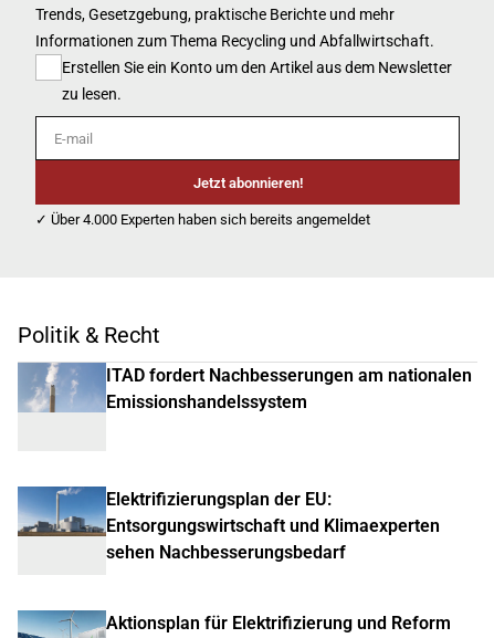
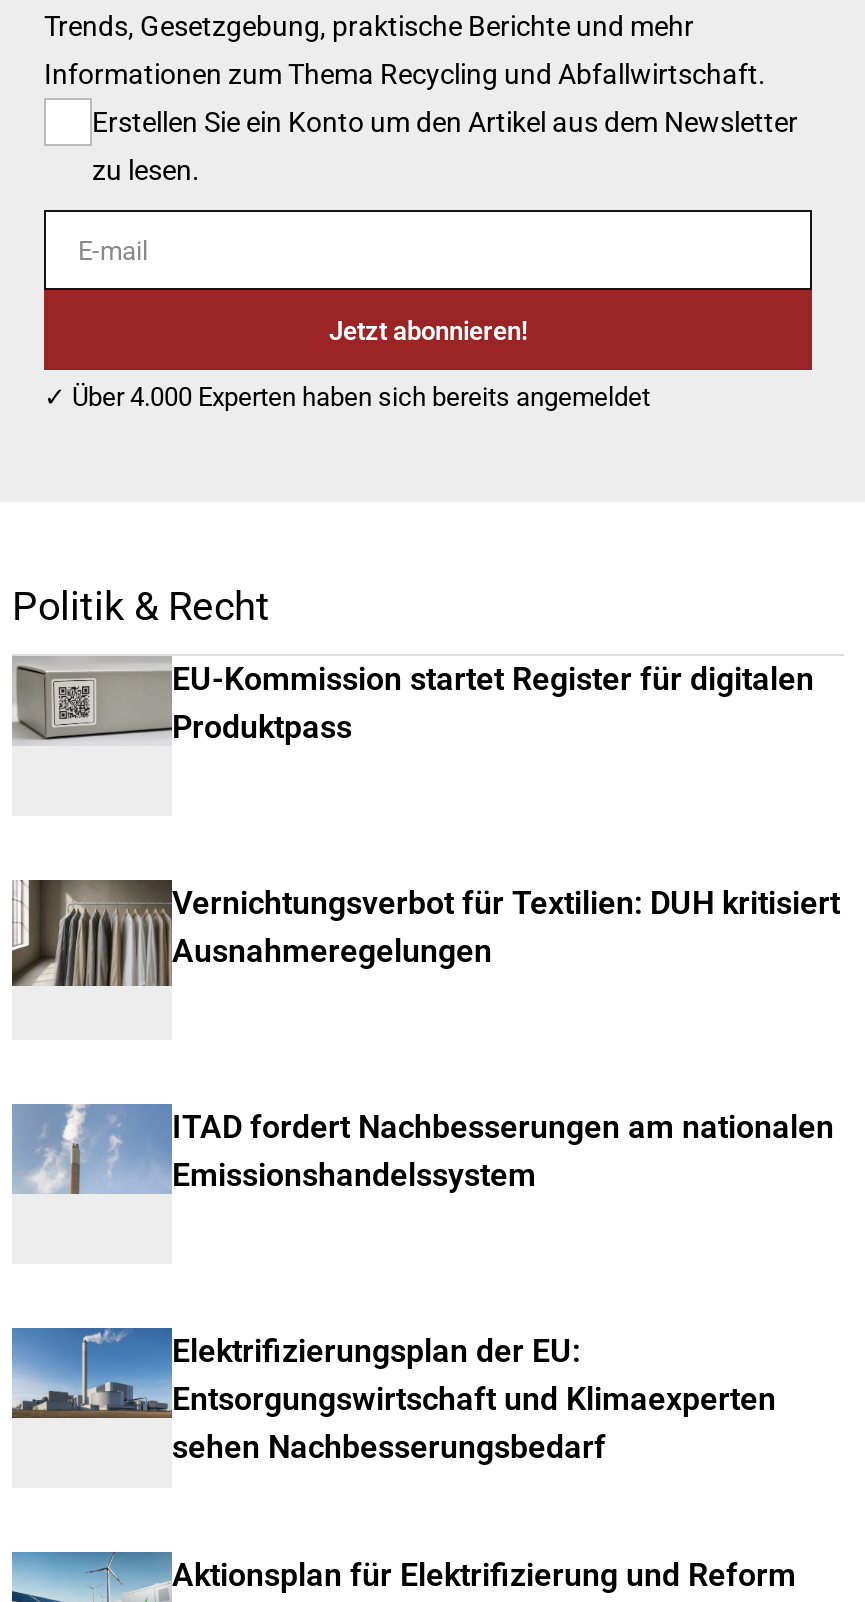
none -> [10,878,840,988] [image] | Vernichtungsverbot für Textilien: DUH kritisiert | Ausnahmeregelungen
none -> [12,656,814,746] [image] | EU-Kommission startet Register für digitalen | Produktpass

